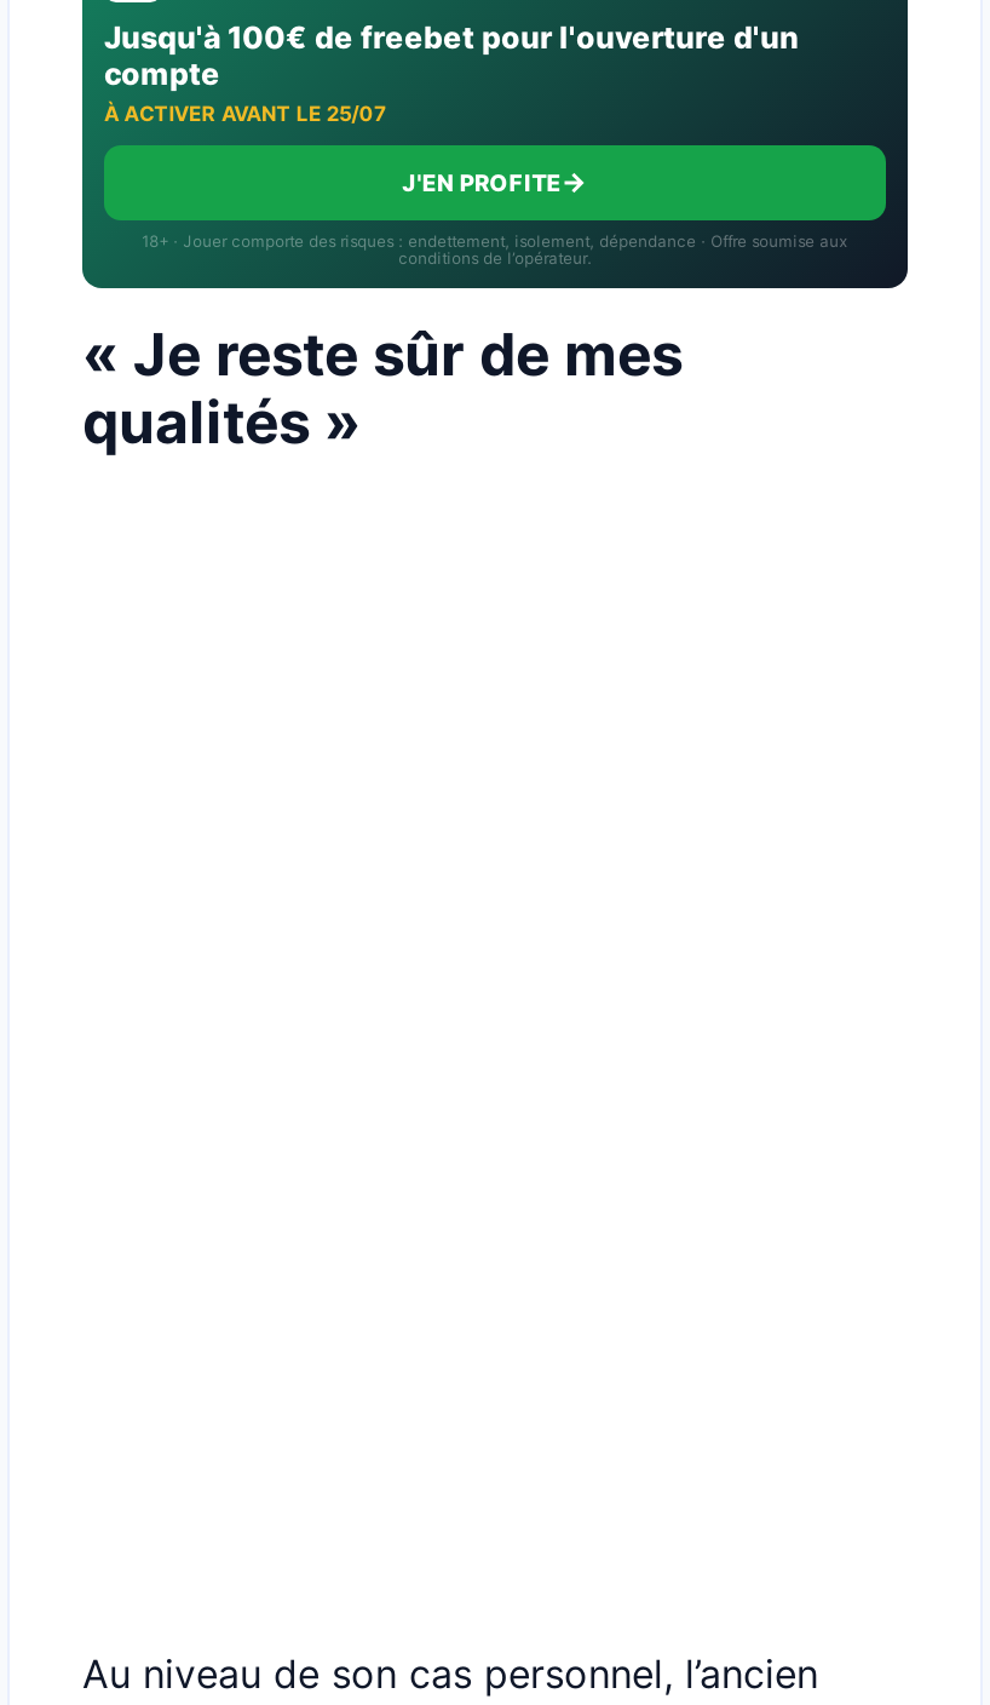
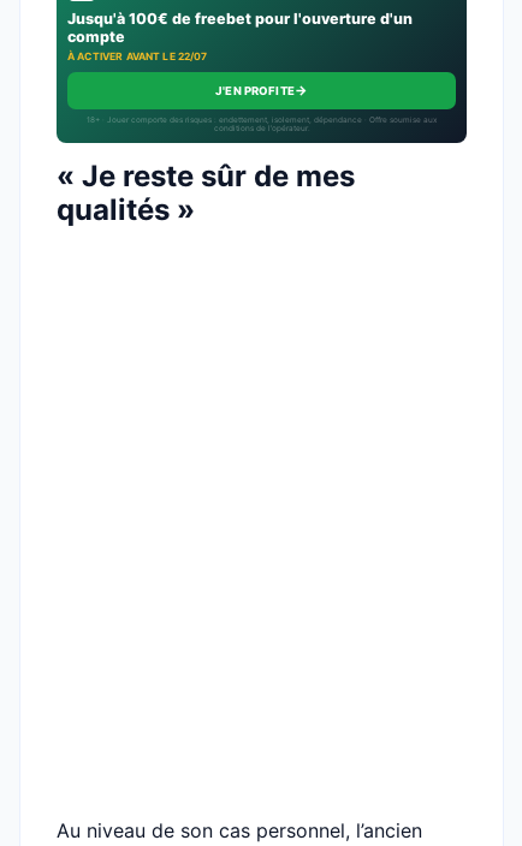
[104,102,386,126] À ACTIVER AVANT LE 25/07 -> [67,50,208,62] À ACTIVER AVANT LE 22/07

